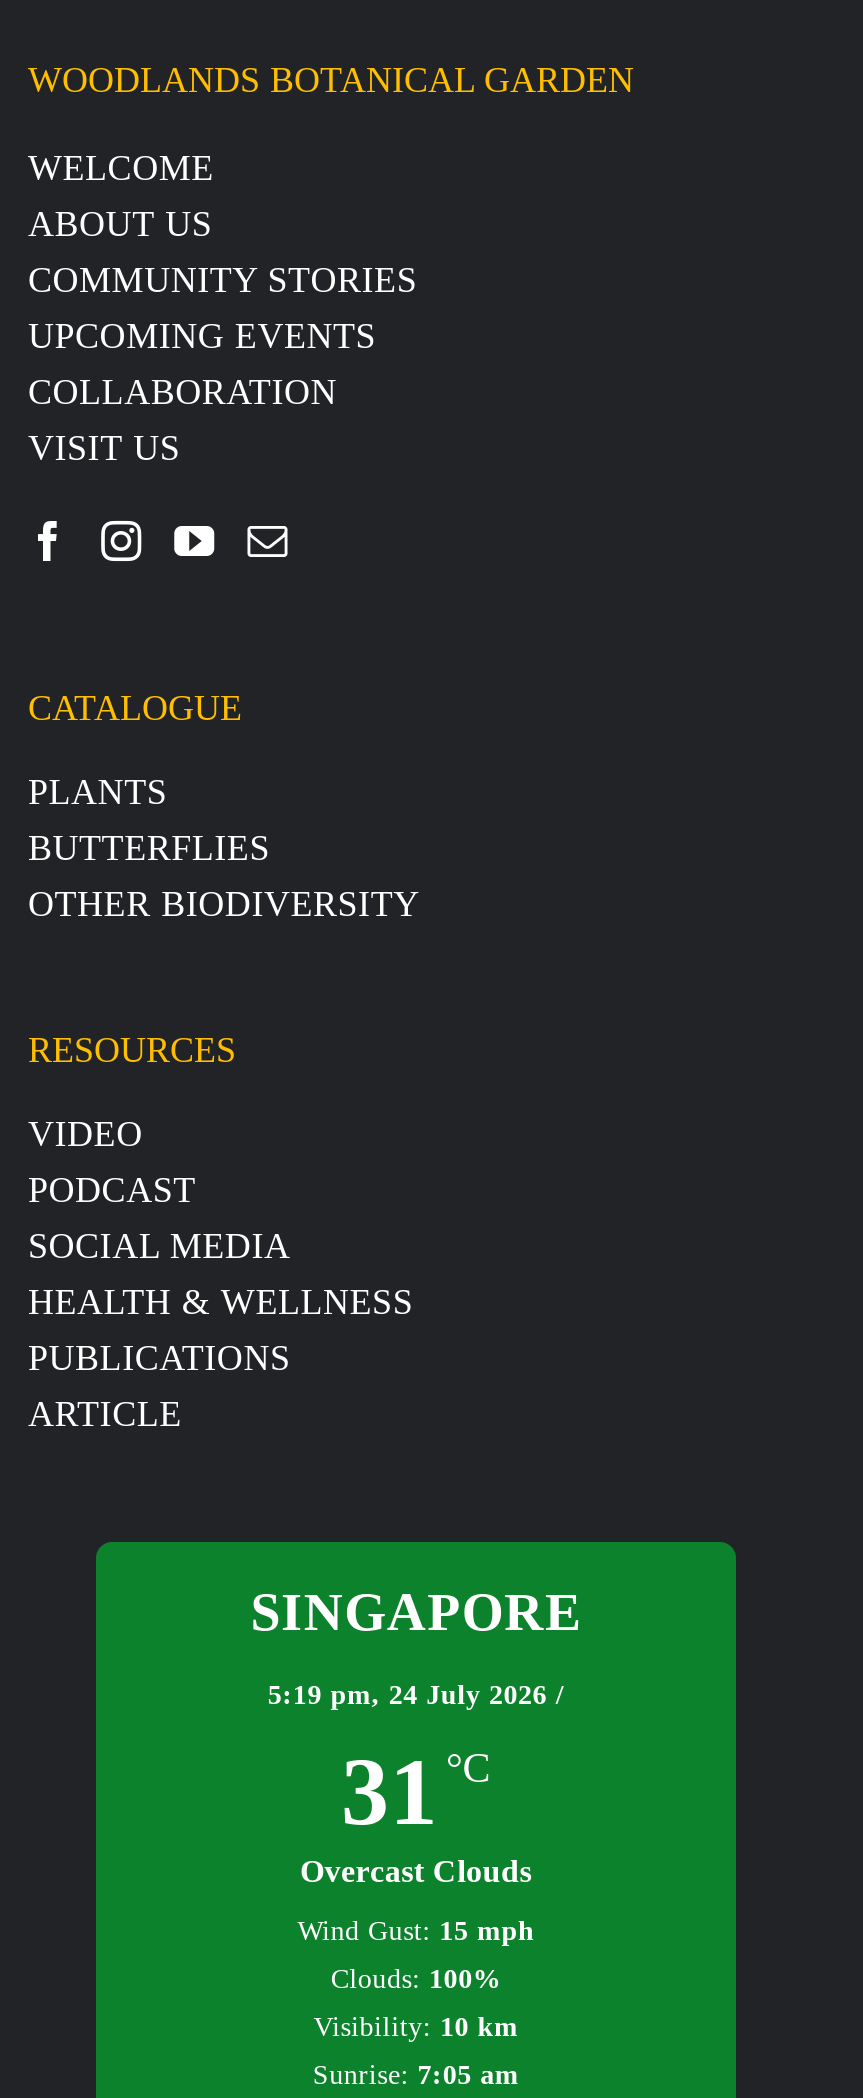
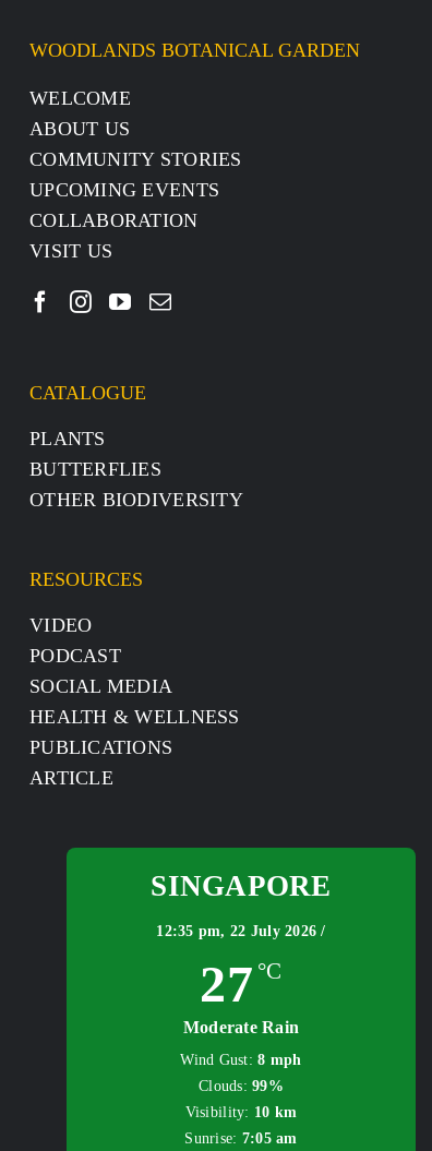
[268,1679,564,1887] 5:19 pm, 24 July 2026 / | 31 °C | Overcast Clouds -> [156,923,326,1036] 12:35 pm, 22 July 2026 / | 27 °C | Moderate Rain
[297,1915,535,1945] Wind Gust: 15 mph -> [180,1051,302,1068] Wind Gust: 8 mph
[331,1963,501,1993] Clouds: 100% -> [199,1077,284,1094] Clouds: 99%

